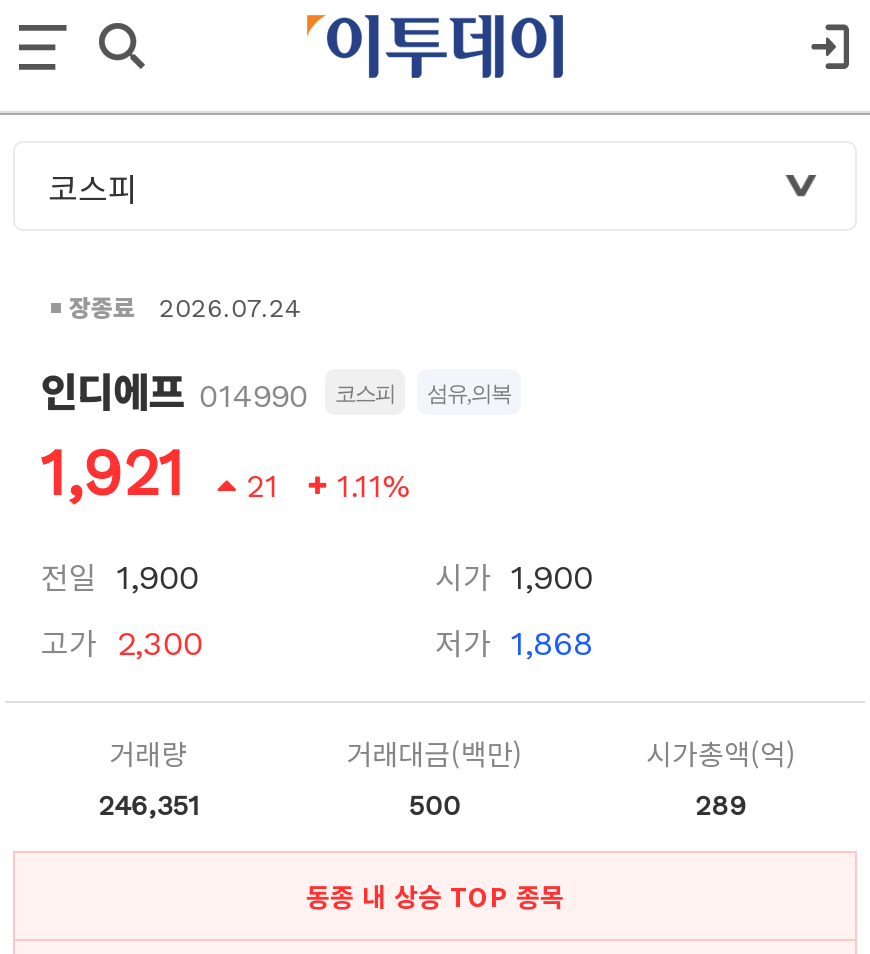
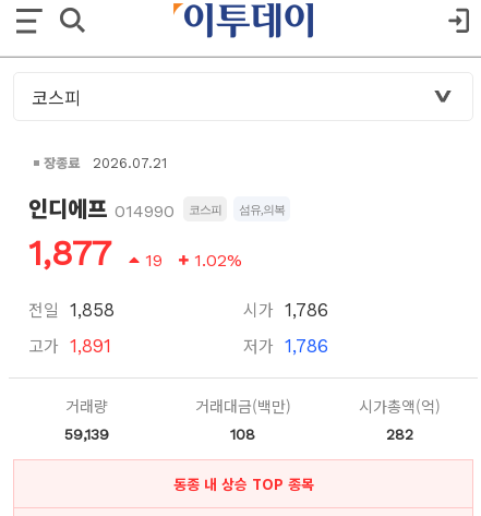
[69,289,301,323] 장종료 2026.07.24 -> [43,153,167,171] 장종료 2026.07.21
[41,435,185,511] 1,921 -> [28,232,111,274] 1,877
[237,467,279,505] 21 -> [140,250,162,270] 19
[327,467,411,505] 1.11% -> [189,250,242,270] 1.02%
[41,555,199,597] 전일 1,900 -> [28,298,114,321] 전일 1,858
[435,555,593,597] 시가 1,900 -> [243,298,328,321] 시가 1,786
[41,621,203,663] 고가 2,300 -> [28,334,111,357] 고가 1,891
[435,621,593,663] 저가 1,868 -> [243,334,328,357] 저가 1,786
[98,790,198,822] 246,351 -> [64,426,109,443] 59,139
[409,790,461,822] 500 -> [230,426,256,443] 108
[695,790,747,822] 289 -> [386,426,413,443] 282

